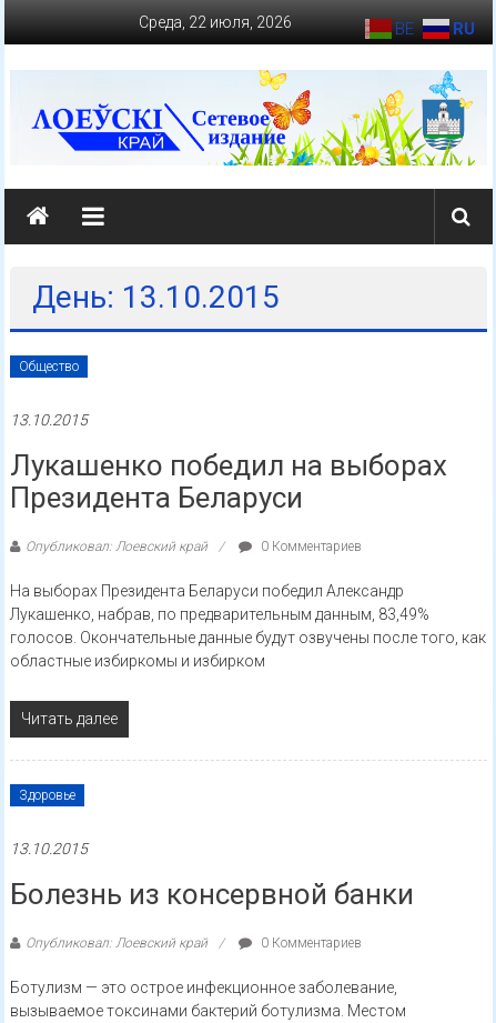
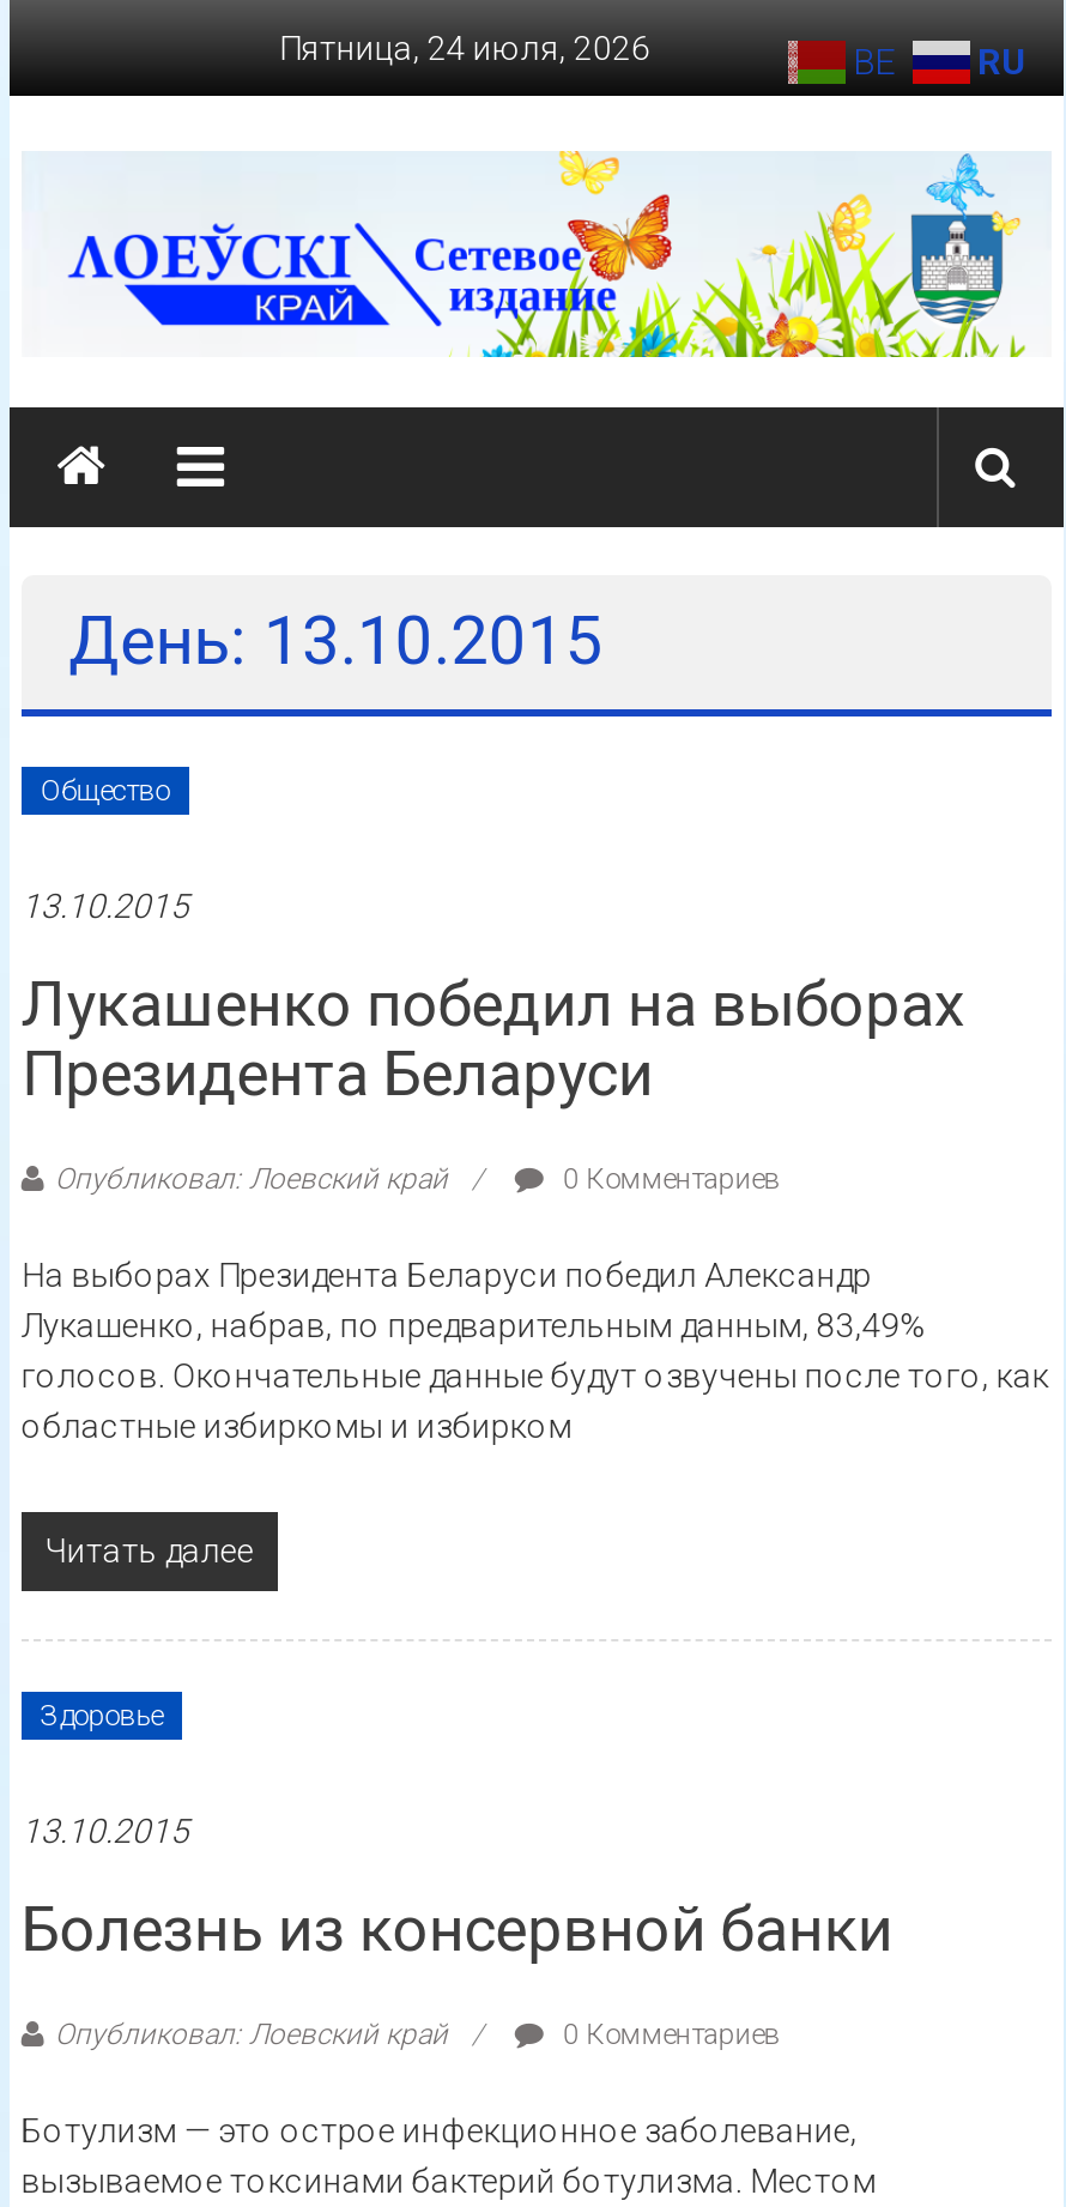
[139,13,292,31] Среда, 22 июля, 2026 -> [279,29,650,67] Пятница, 24 июля, 2026

